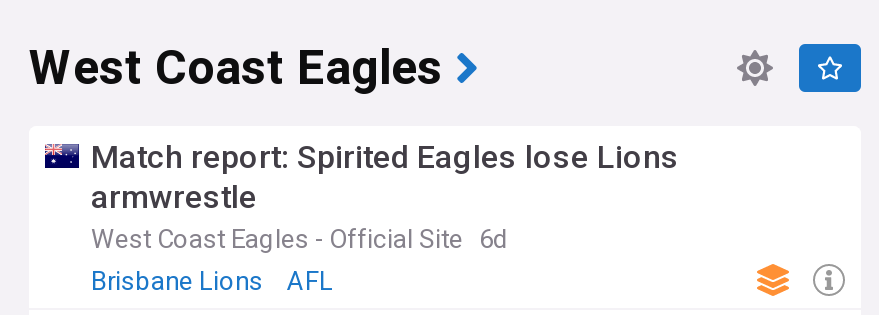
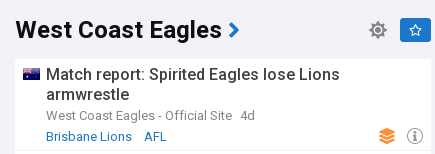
[91,224,509,254] West Coast Eagles - Official Site 6d -> [46,108,255,123] West Coast Eagles - Official Site 4d

